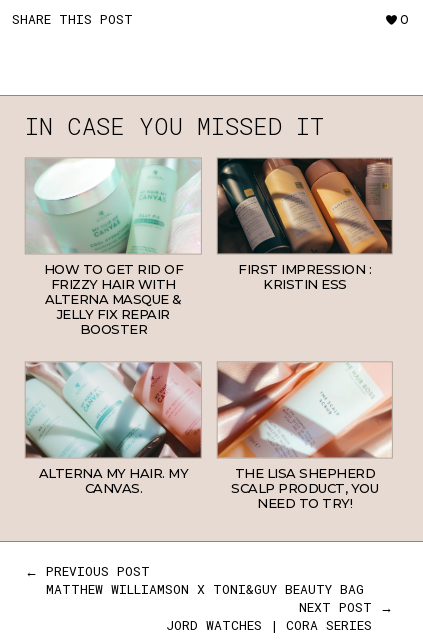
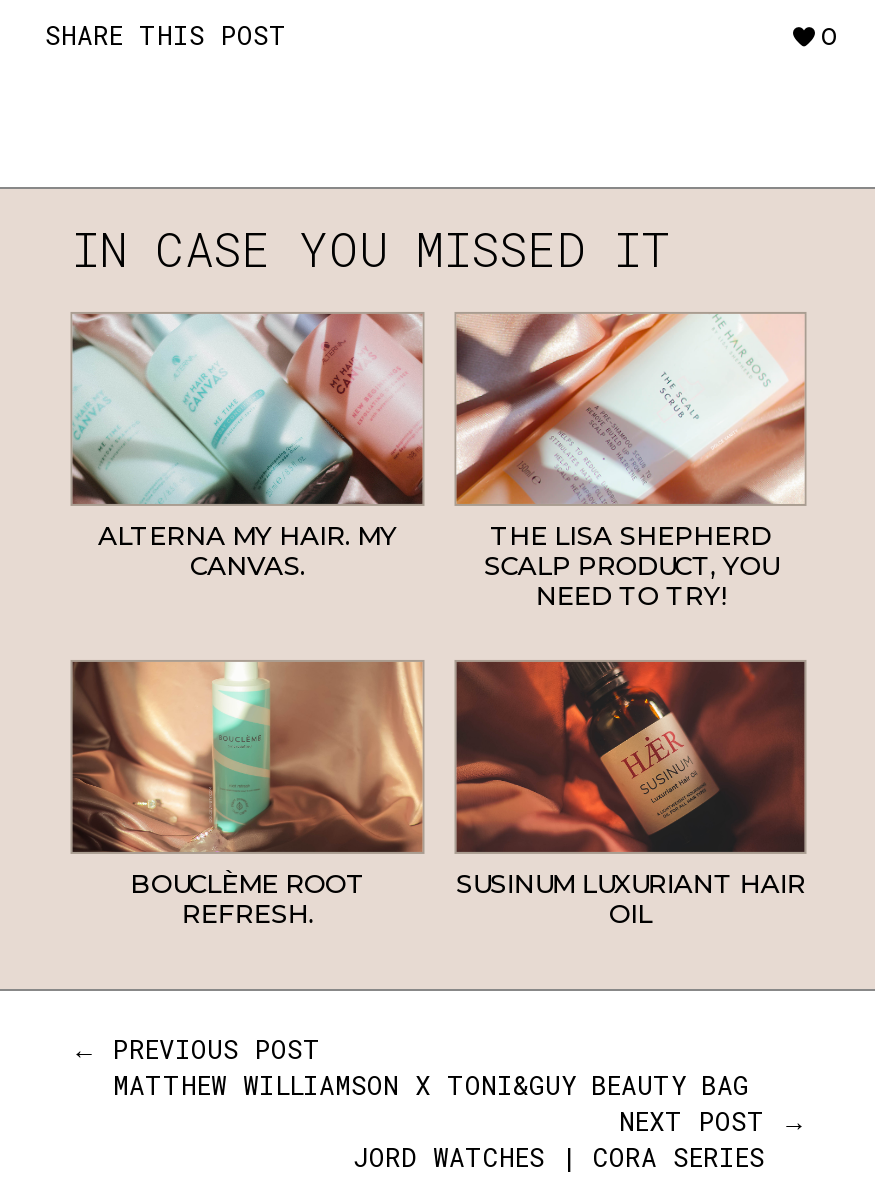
[26,158,201,336] [image] | HOW TO GET RID OF | FRIZZY HAIR WITH | ALTERNA MASQUE & | JELLY FIX REPAIR | BOOSTER -> none
[217,157,393,291] [image] | FIRST IMPRESSION : | KRISTIN ESS -> none
moved [24,360,378,511] -> [69,309,777,610]: [image] | ALTERNA MY HAIR. MY | CANVAS. | THE LISA SHEPHERD | SCALP PRODUCT, YOU | NEED TO TRY!
none -> [69,659,425,928] [image] | BOUCLÈME ROOT | REFRESH.
none -> [453,659,807,928] [image] | SUSINUM LUXURIANT HAIR | OIL

